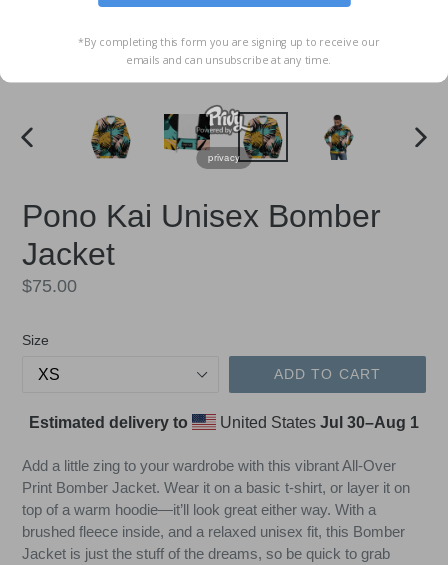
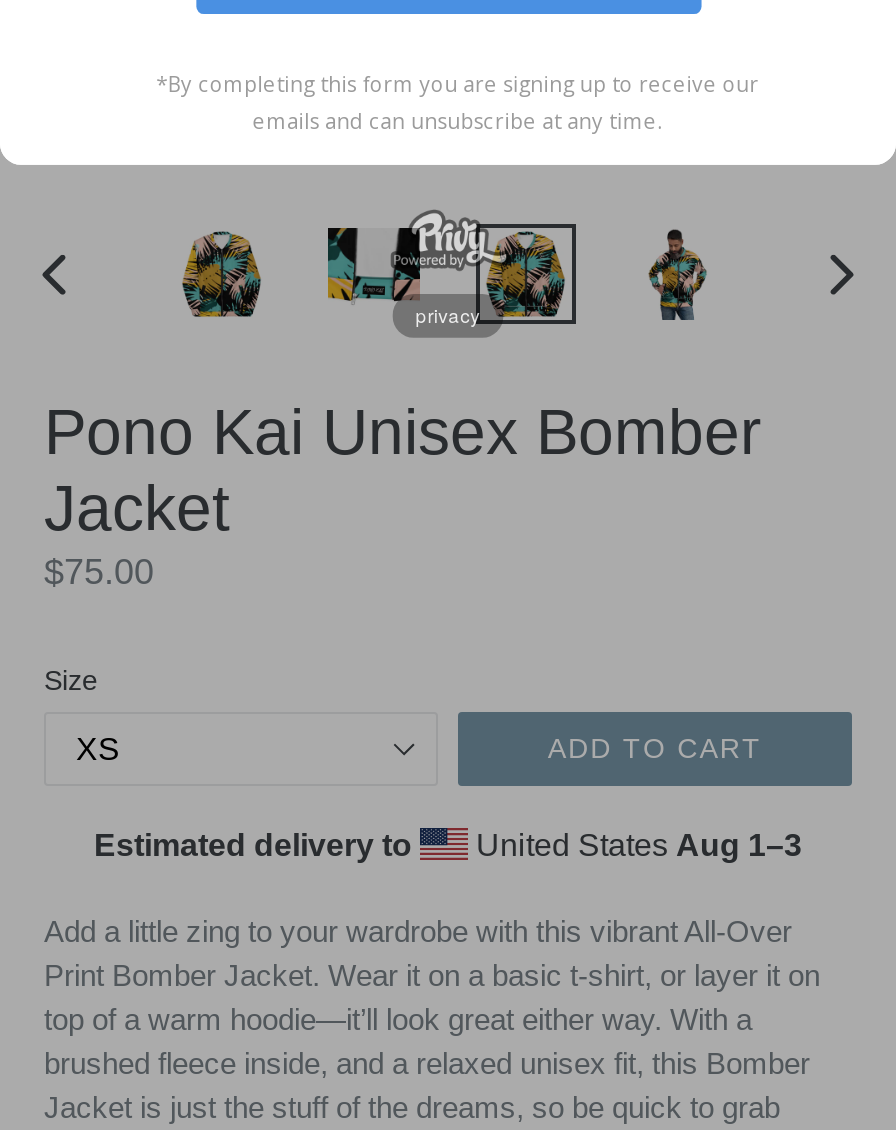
[216,414,419,431] United States Jul 30–Aug 1 -> [468,828,802,862] United States Aug 1–3

